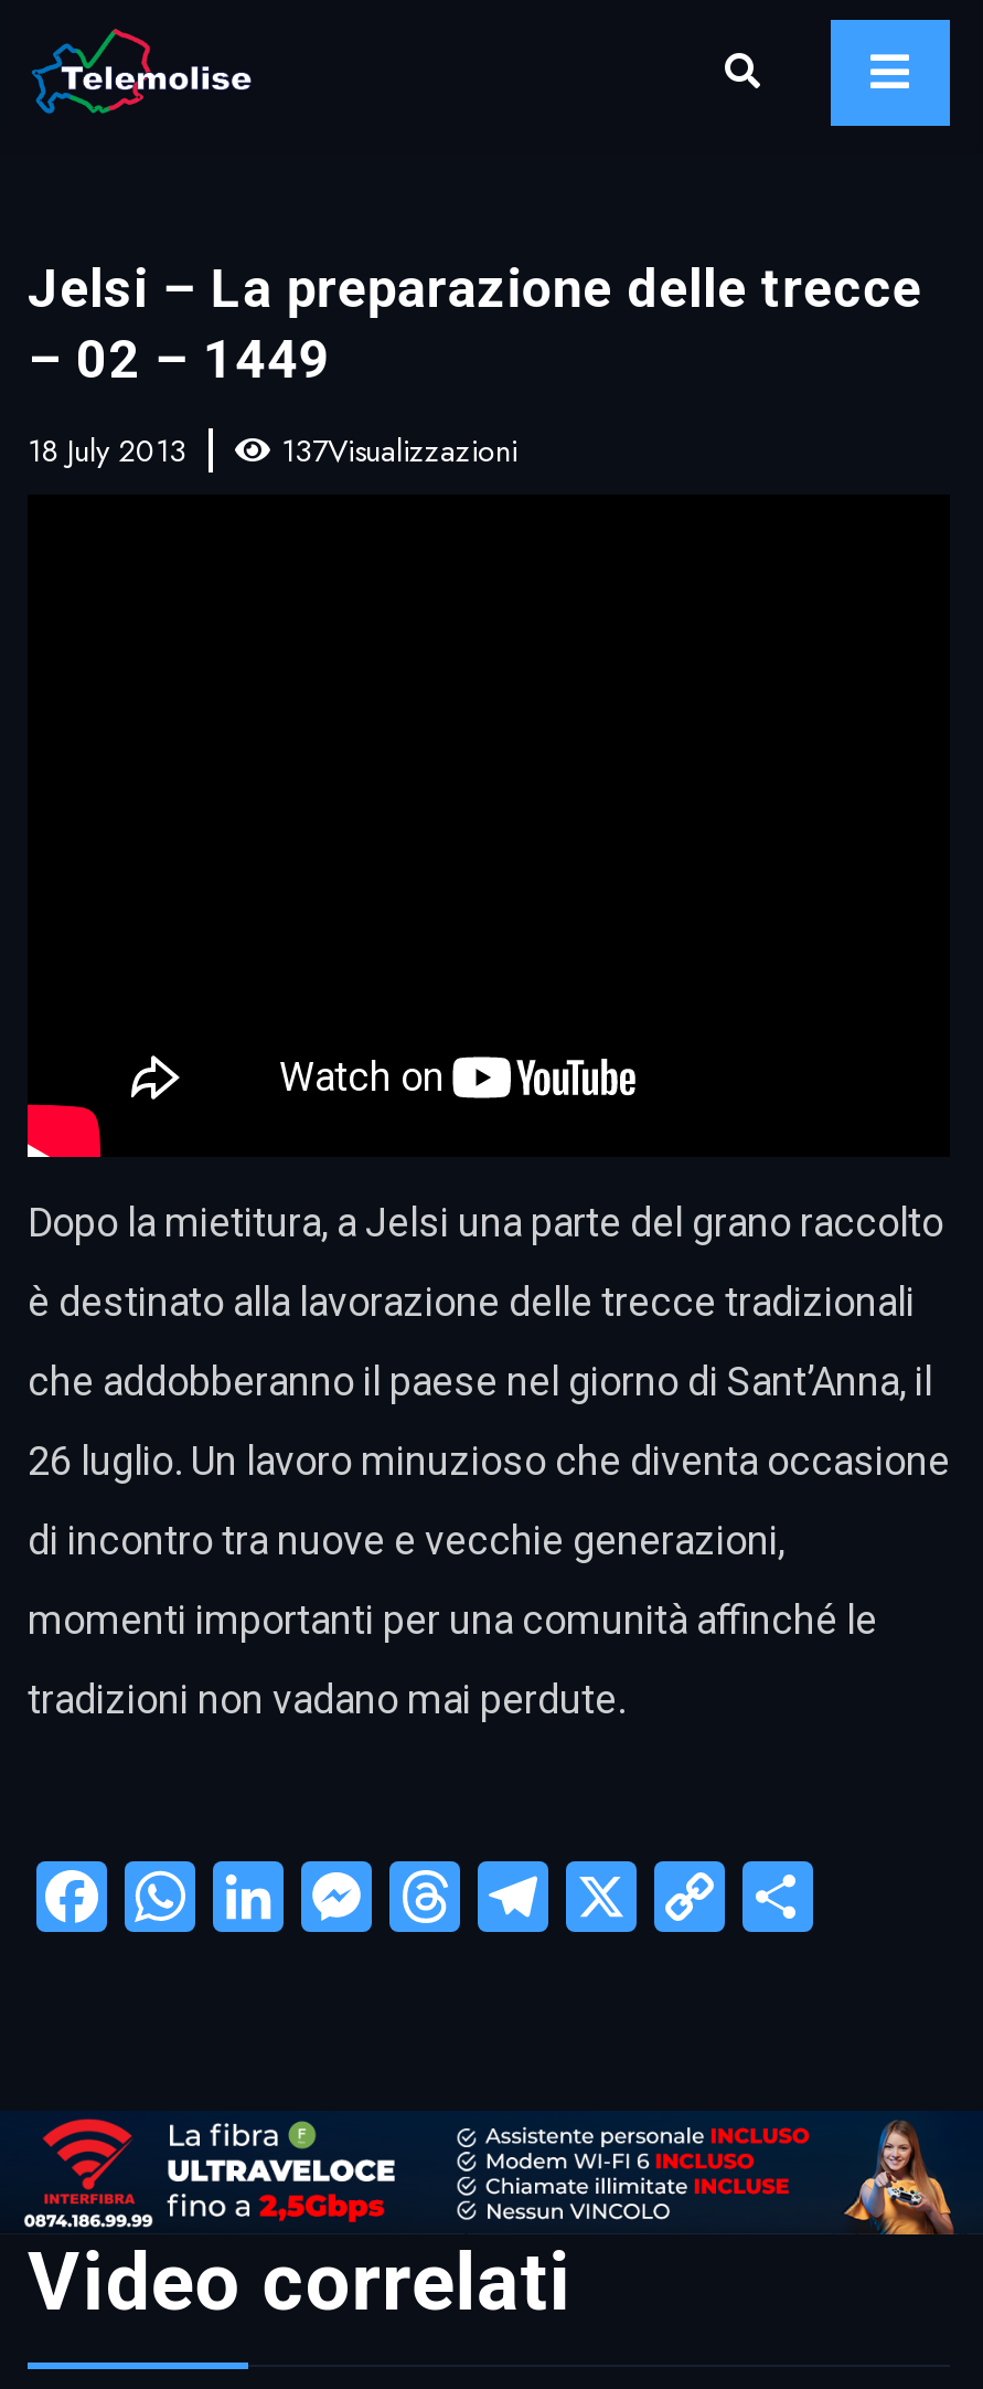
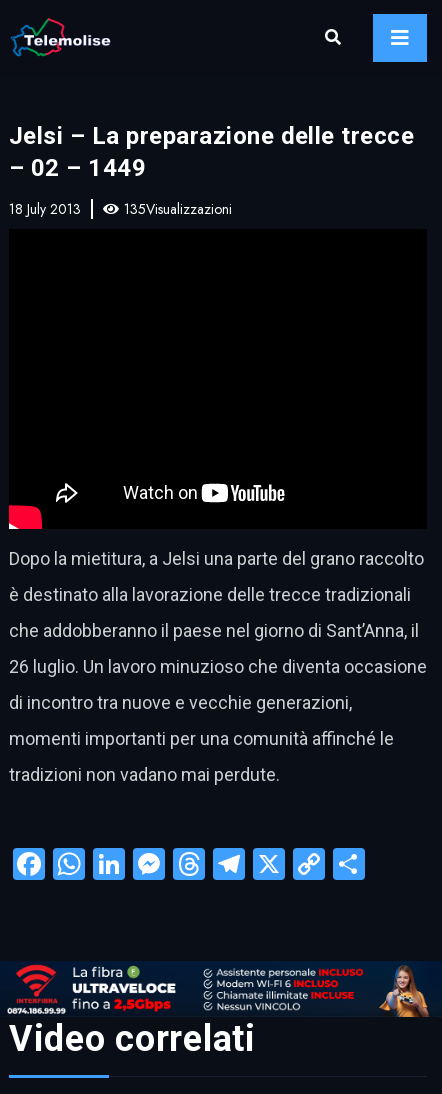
[281,428,517,473] 137Visualizzazioni -> [124,199,232,219] 135Visualizzazioni

